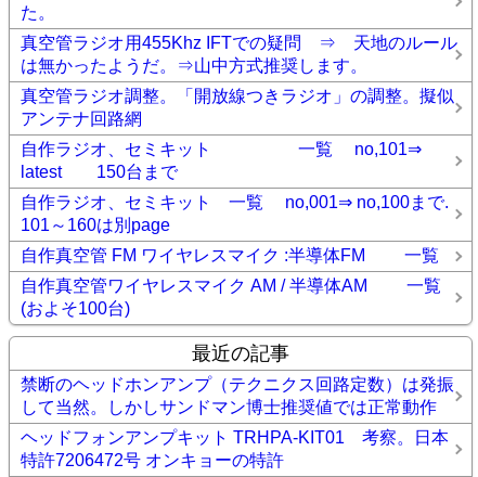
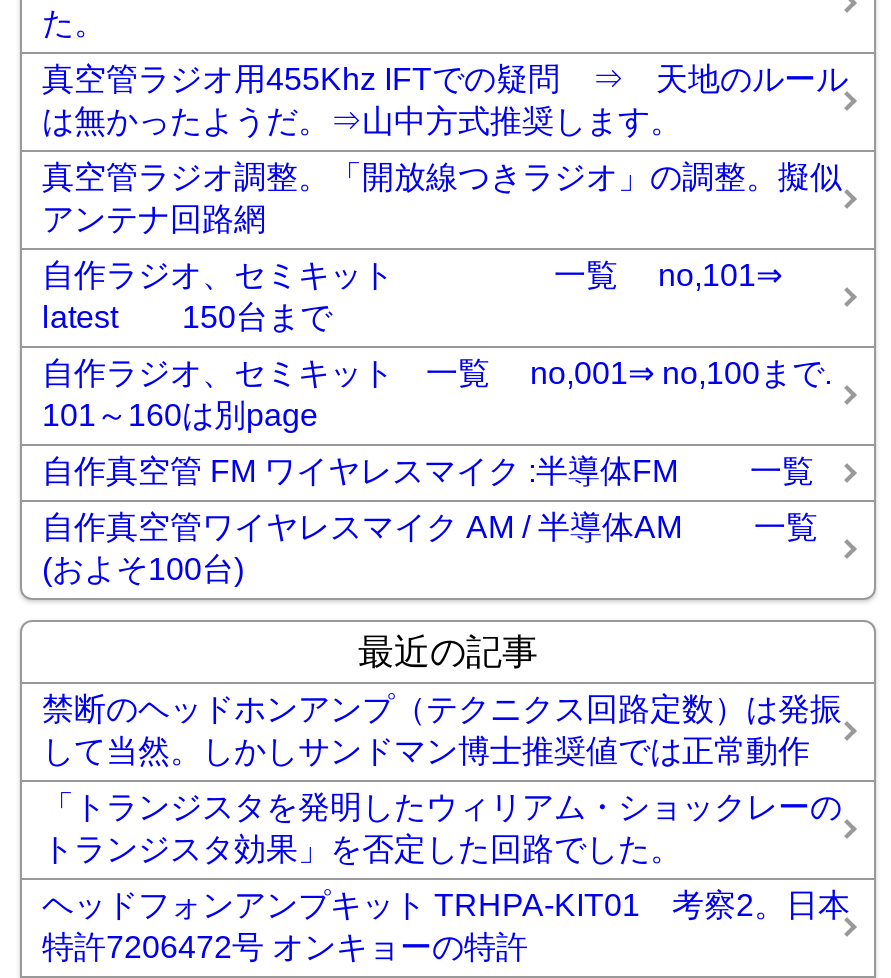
[21,428,449,447] ヘッドフォンアンプキット TRHPA-KIT01 考察。日本 -> [42,790,850,922] 「トランジスタを発明したウィリアム・ショックレーの | トランジスタ効果」を否定した回路でした。 | ヘッドフォンアンプキット TRHPA-KIT01 考察2。日本

